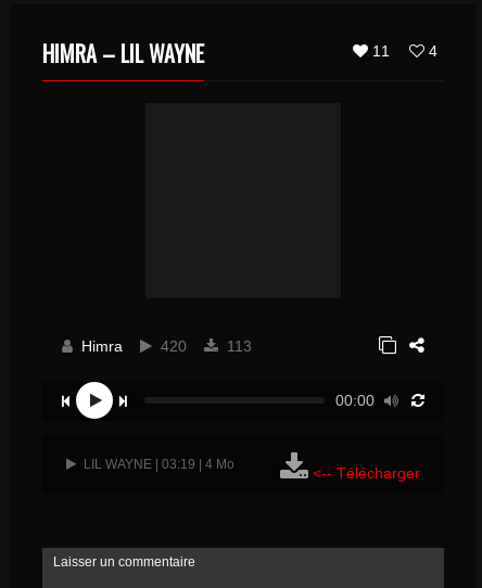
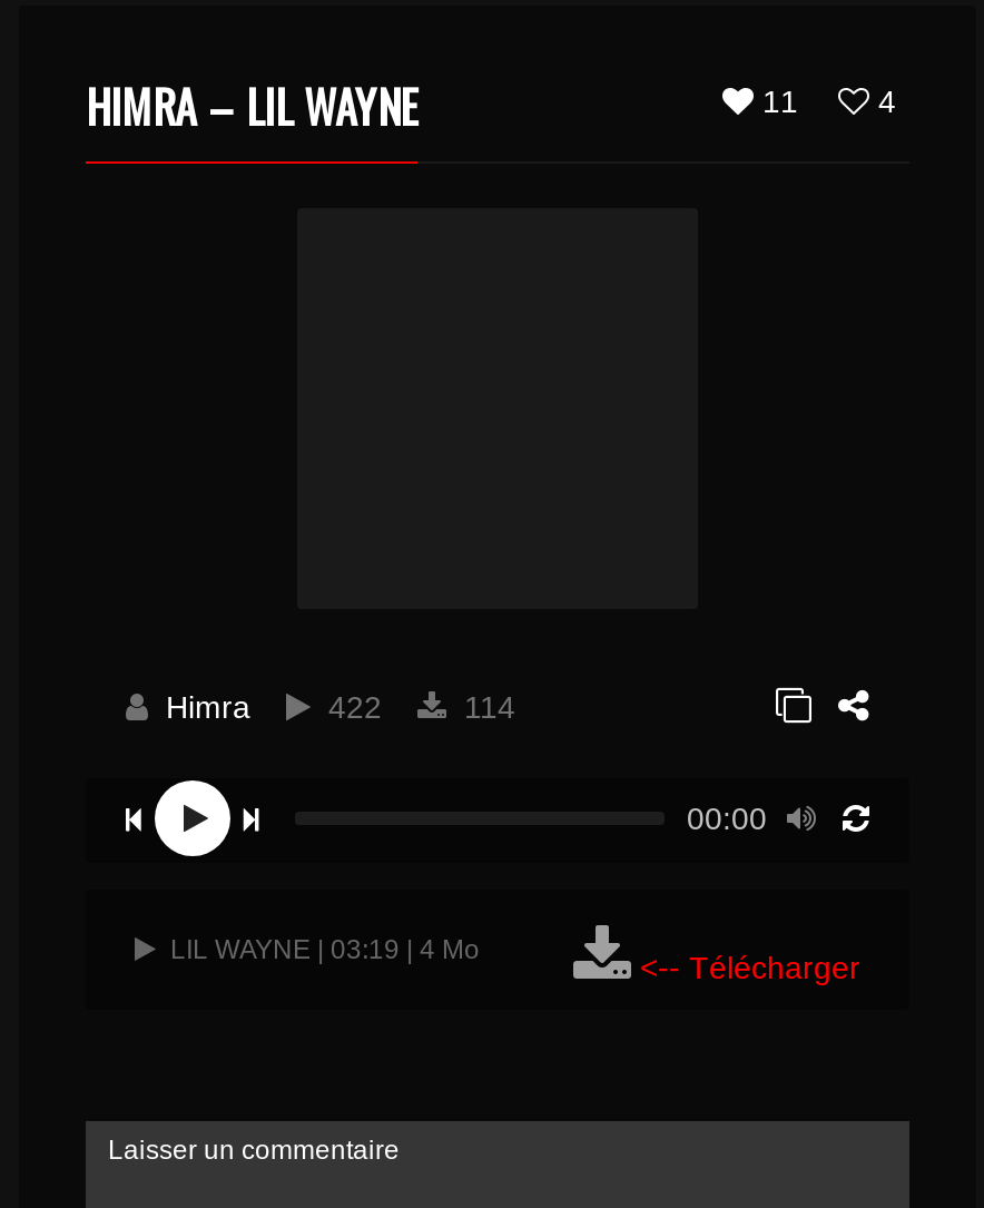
[161,337,187,355] 420 -> [328,689,382,725] 422
[227,337,252,355] 113 -> [464,689,515,725] 114

